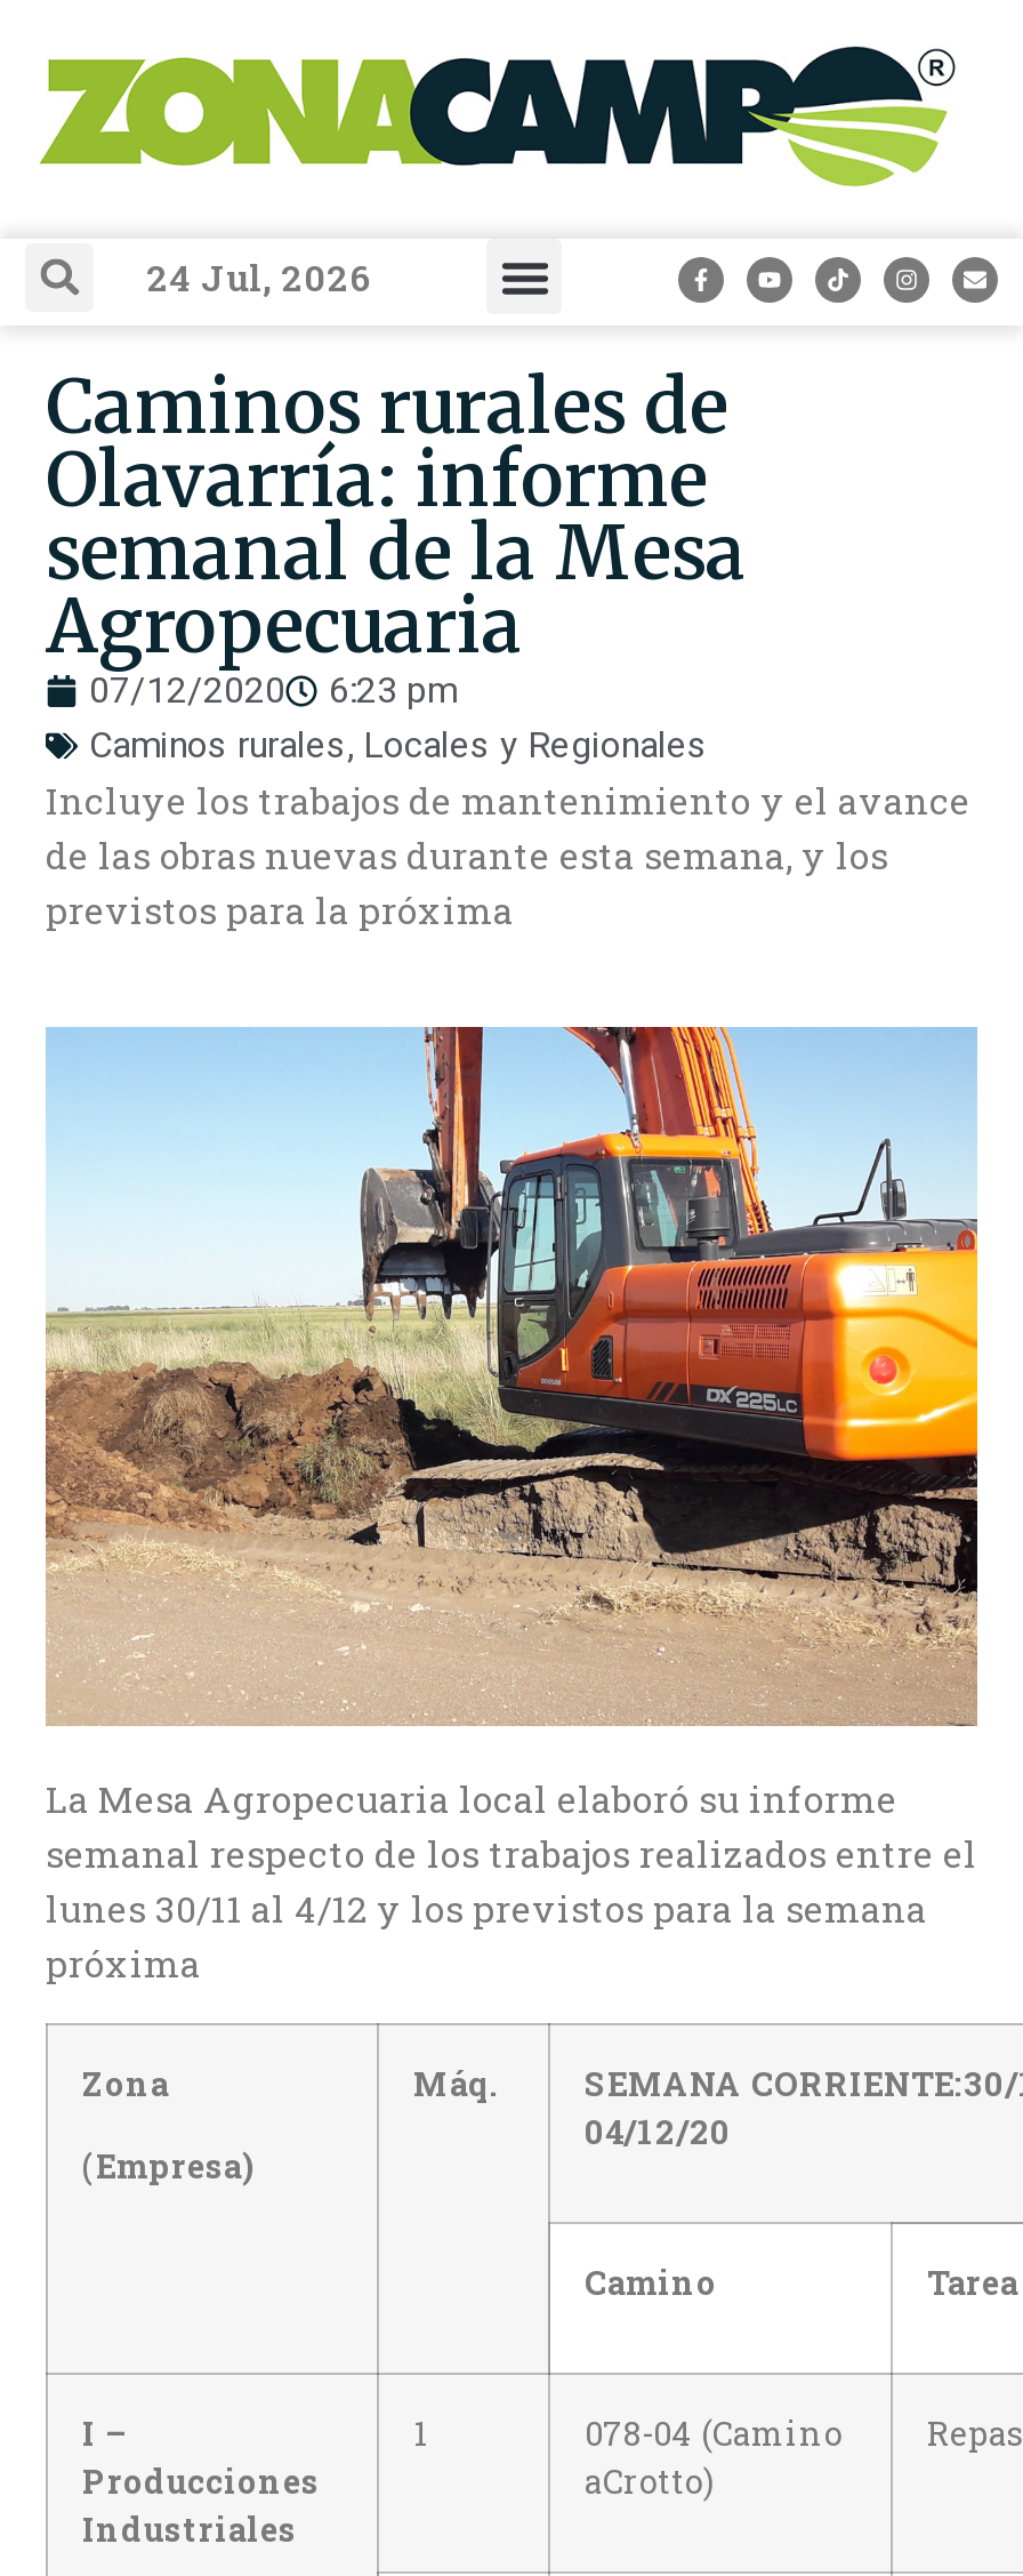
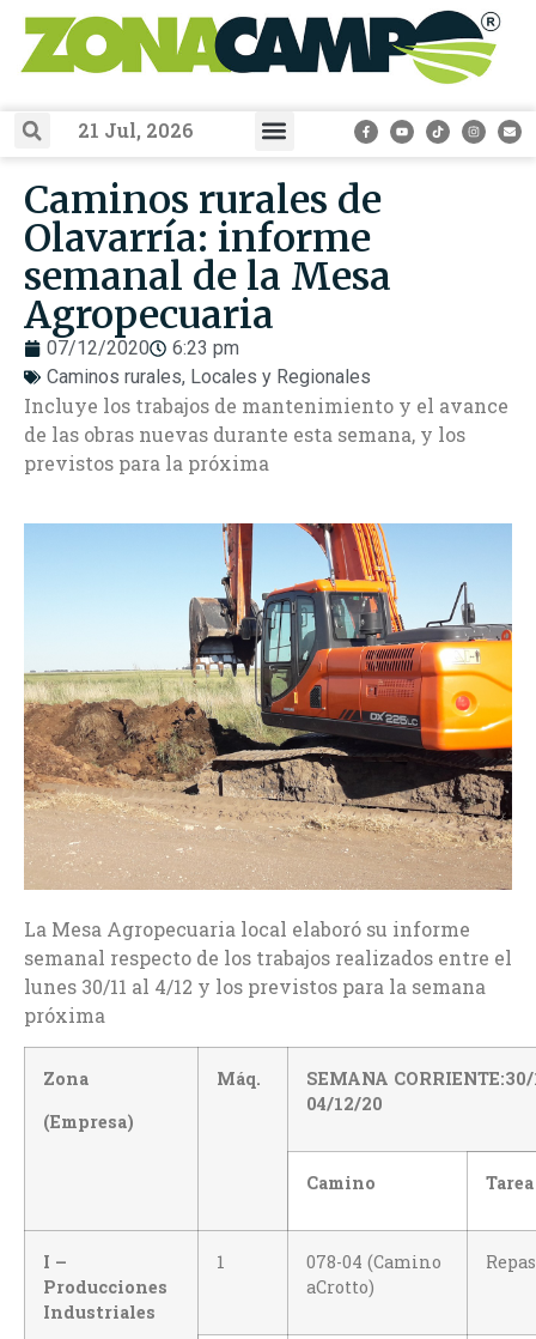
[146,252,372,300] 24 Jul, 2026 -> [77,118,193,143] 21 Jul, 2026

